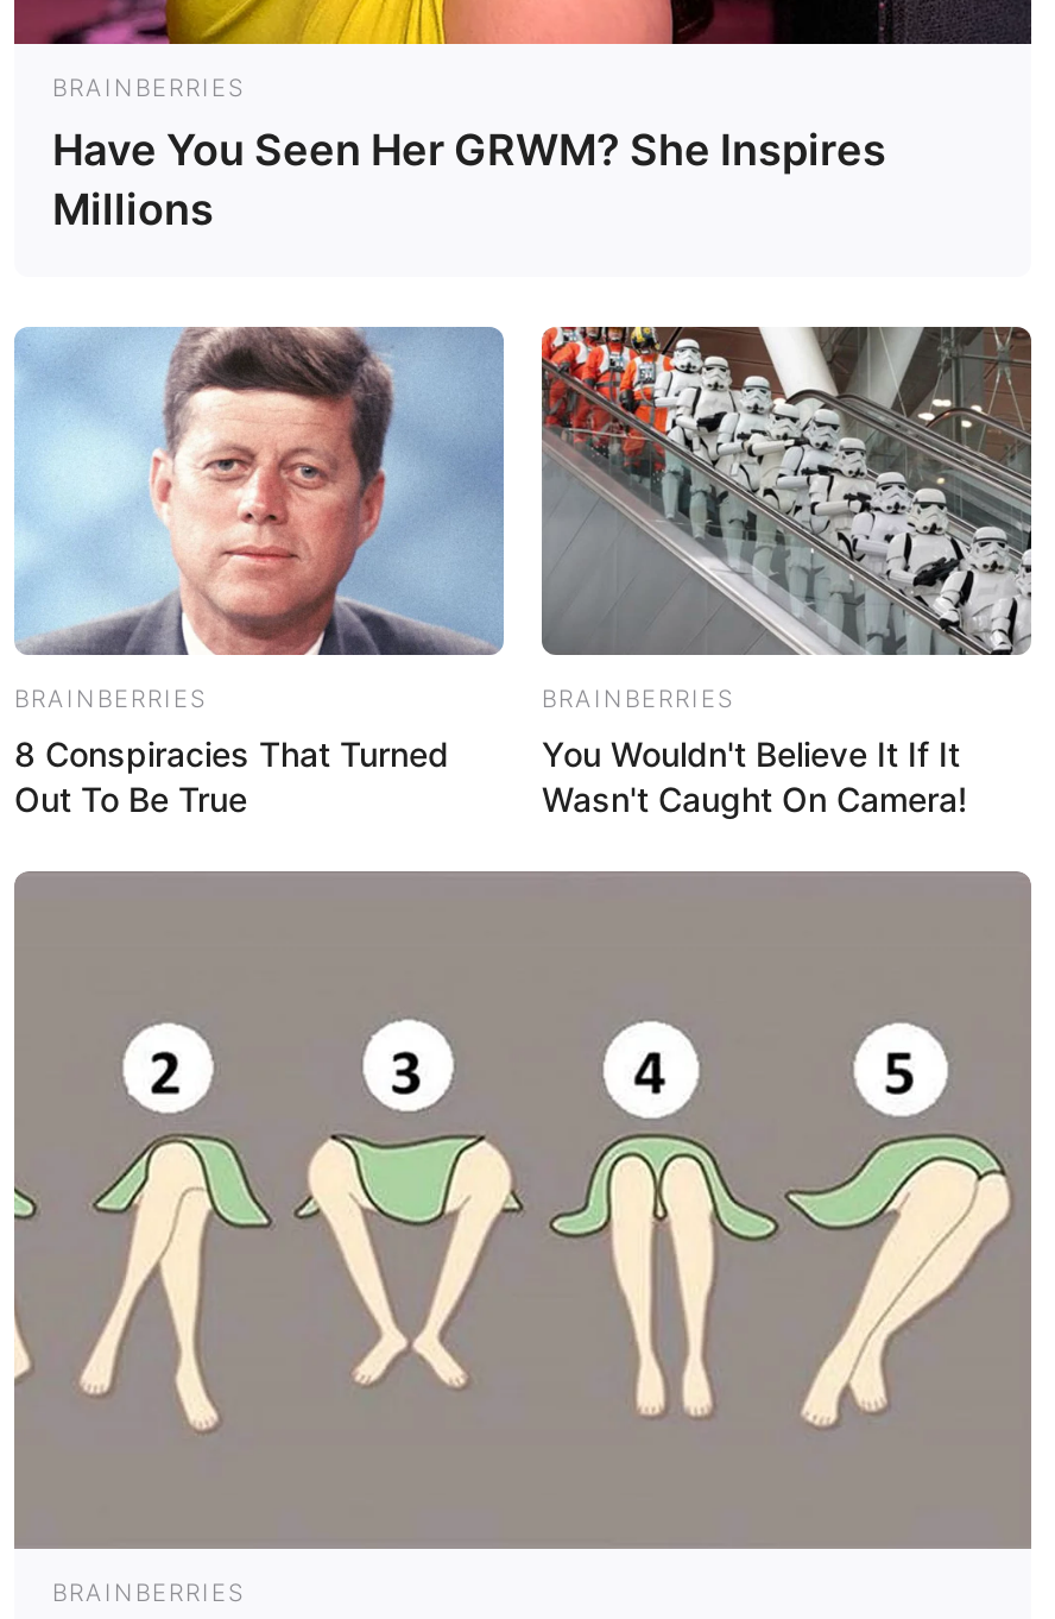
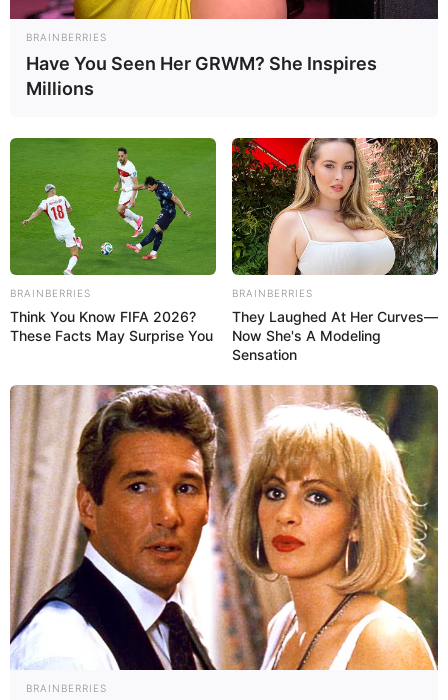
[14,326,506,818] [image] | 8 Conspiracies That Turned | Out To Be True -> [9,137,217,344] [image] | Think You Know FIFA 2026? | These Facts May Surprise You
[539,323,1031,818] [image] | You Wouldn't Believe It If It | Wasn't Caught On Camera! -> [231,137,439,363] [image] | They Laughed At Her Curves— | Now She's A Modeling | Sensation
[12,870,1031,1552] [image] -> [10,385,438,670] [image]

